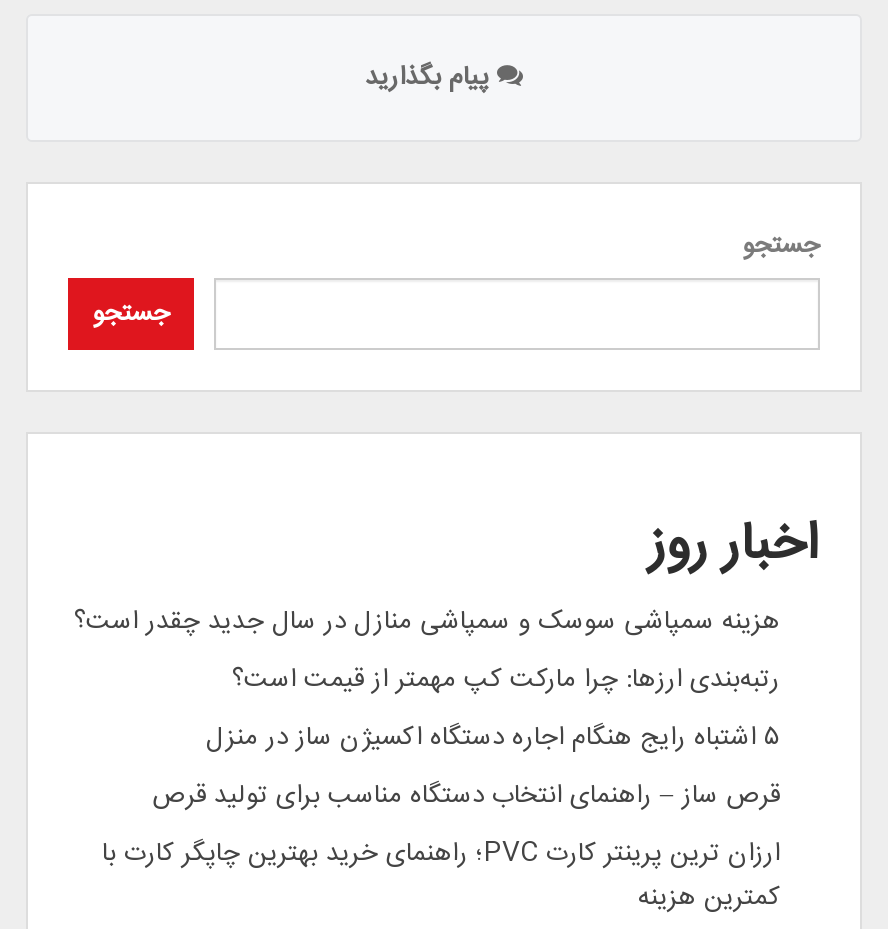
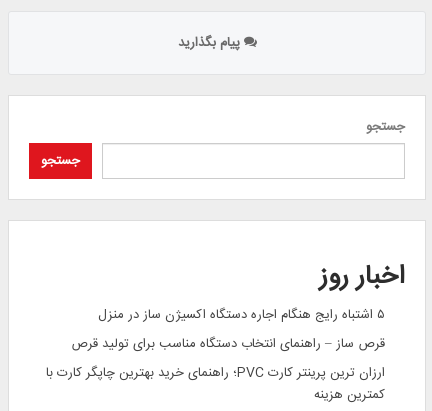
[74,599,780,701] هزینه سمپاشی سوسک و سمپاشی منازل در سال جدید چقدر است؟ | رتبه‌بندی ارزها: چرا مارکت کپ مهمتر از قیمت است؟ -> none

